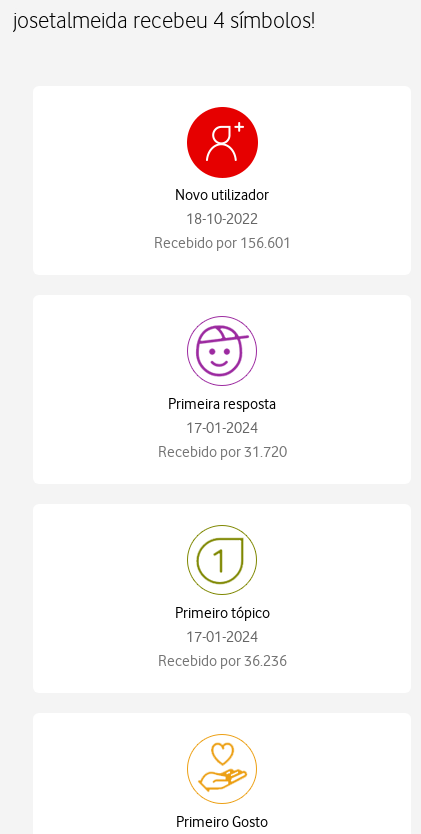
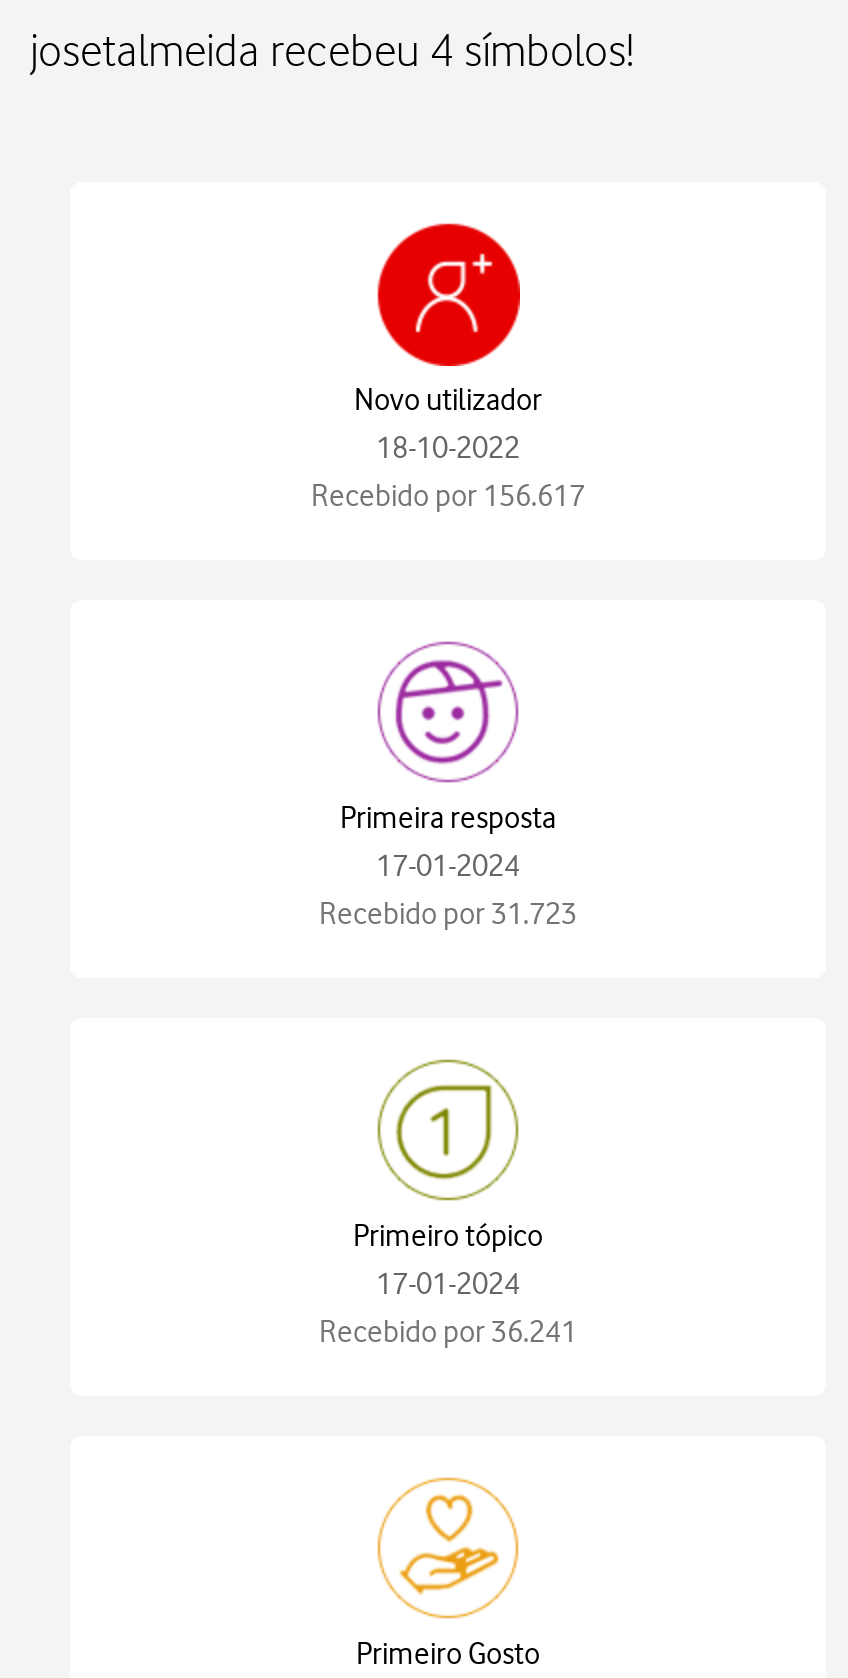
[153,234,290,252] Recebido por 156.601 -> [311,478,585,514] Recebido por 156.617
[157,443,286,461] Recebido por 31.720 -> [319,896,577,932] Recebido por 31.723
[157,652,286,670] Recebido por 36.236 -> [319,1314,577,1350] Recebido por 36.241

